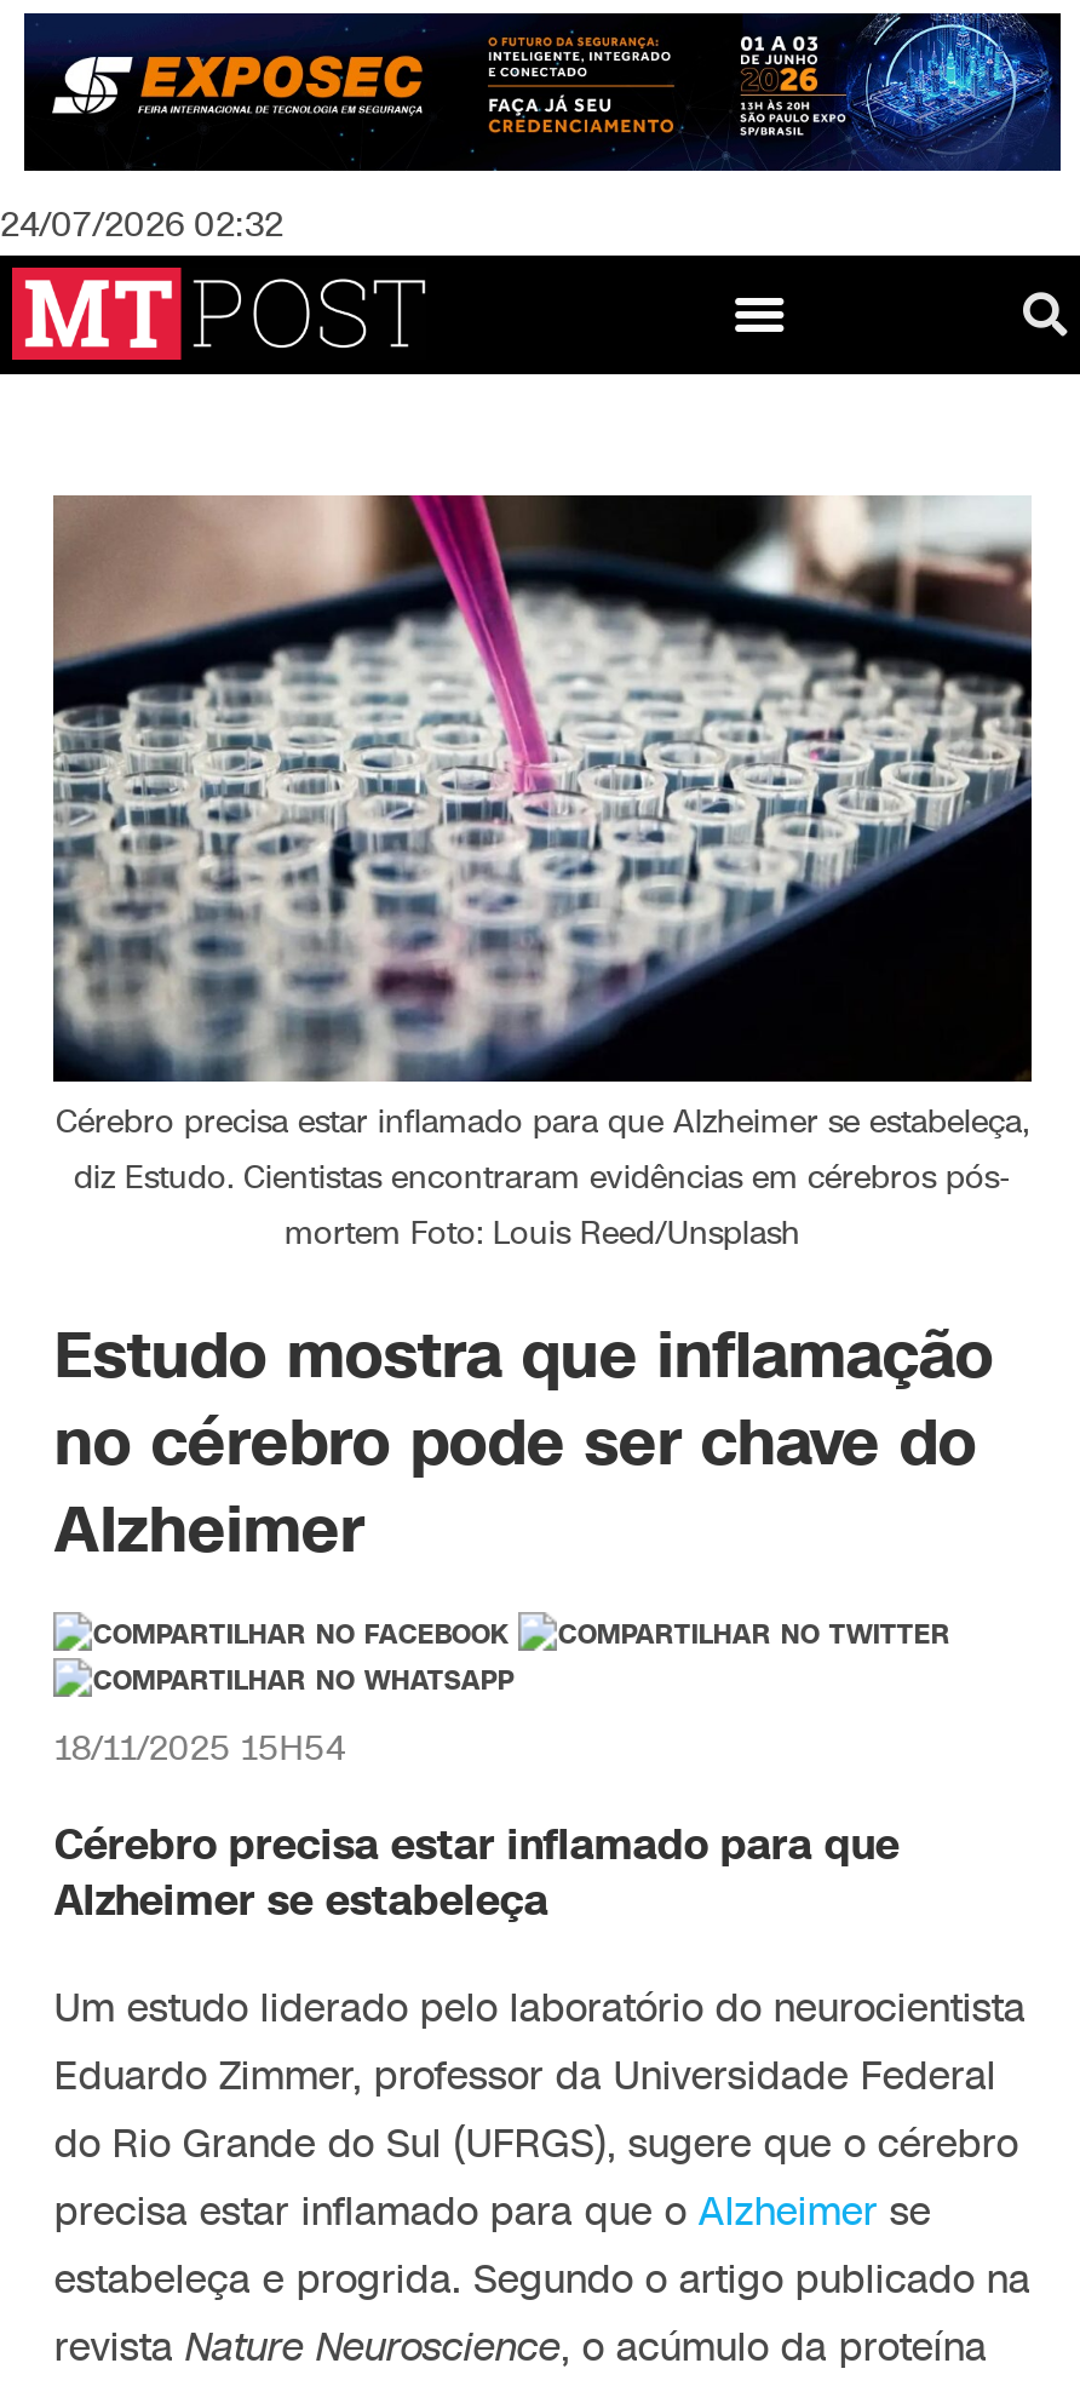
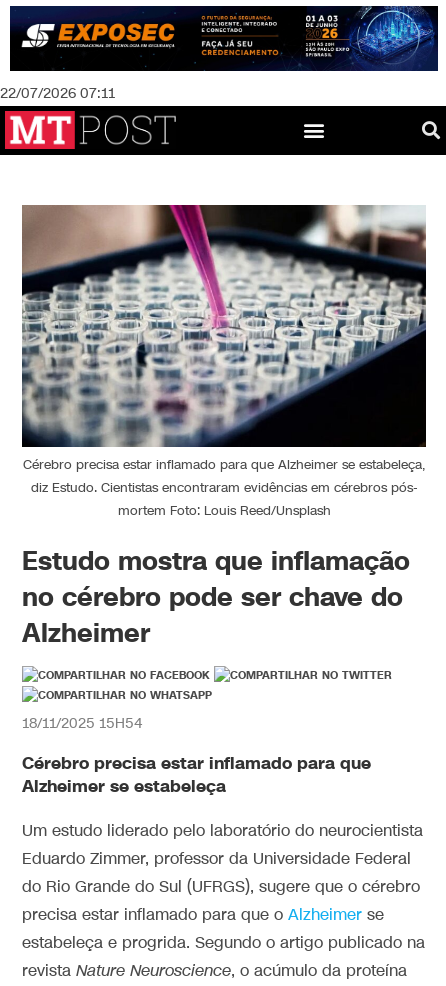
[0,203,283,249] 24/07/2026 02:32 -> [0,84,115,103] 22/07/2026 07:11

